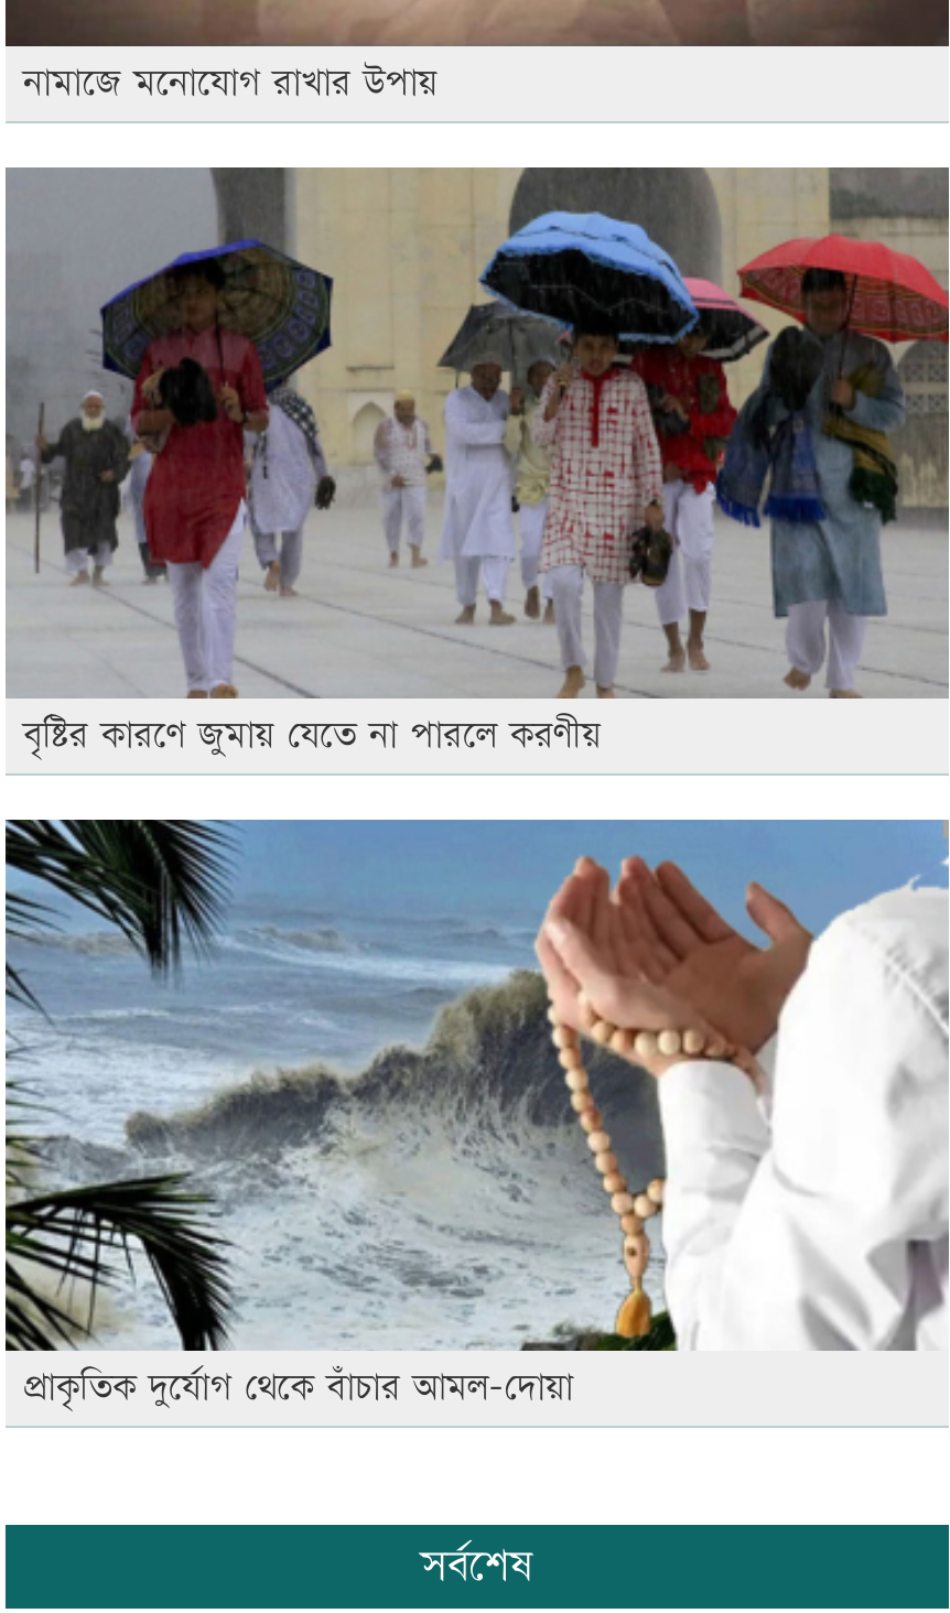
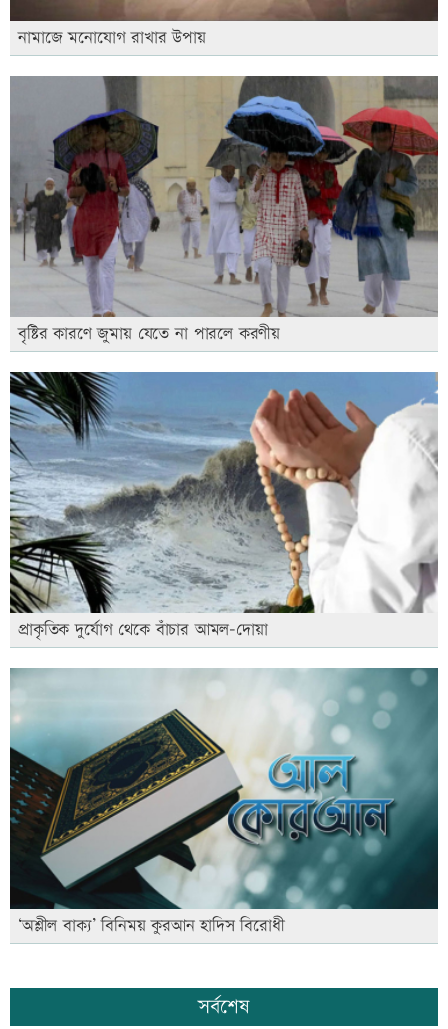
none -> [9,668,439,938] [image] | ‘অশ্লীল বাক্য’ বিনিময় কুরআন হাদিস বিরোধী

